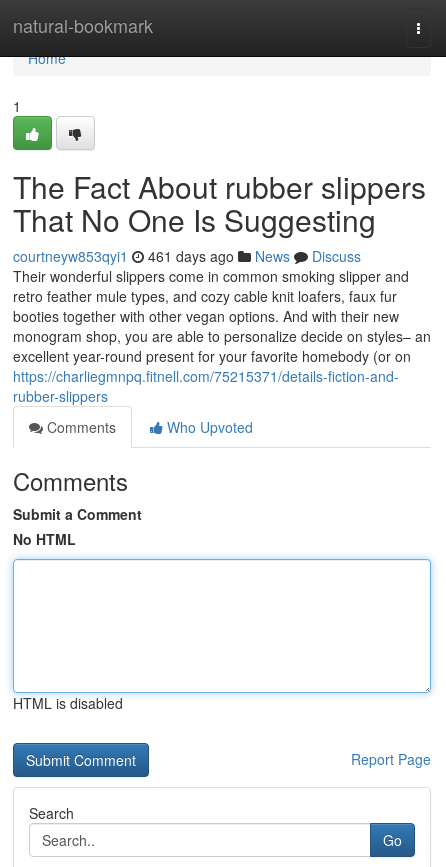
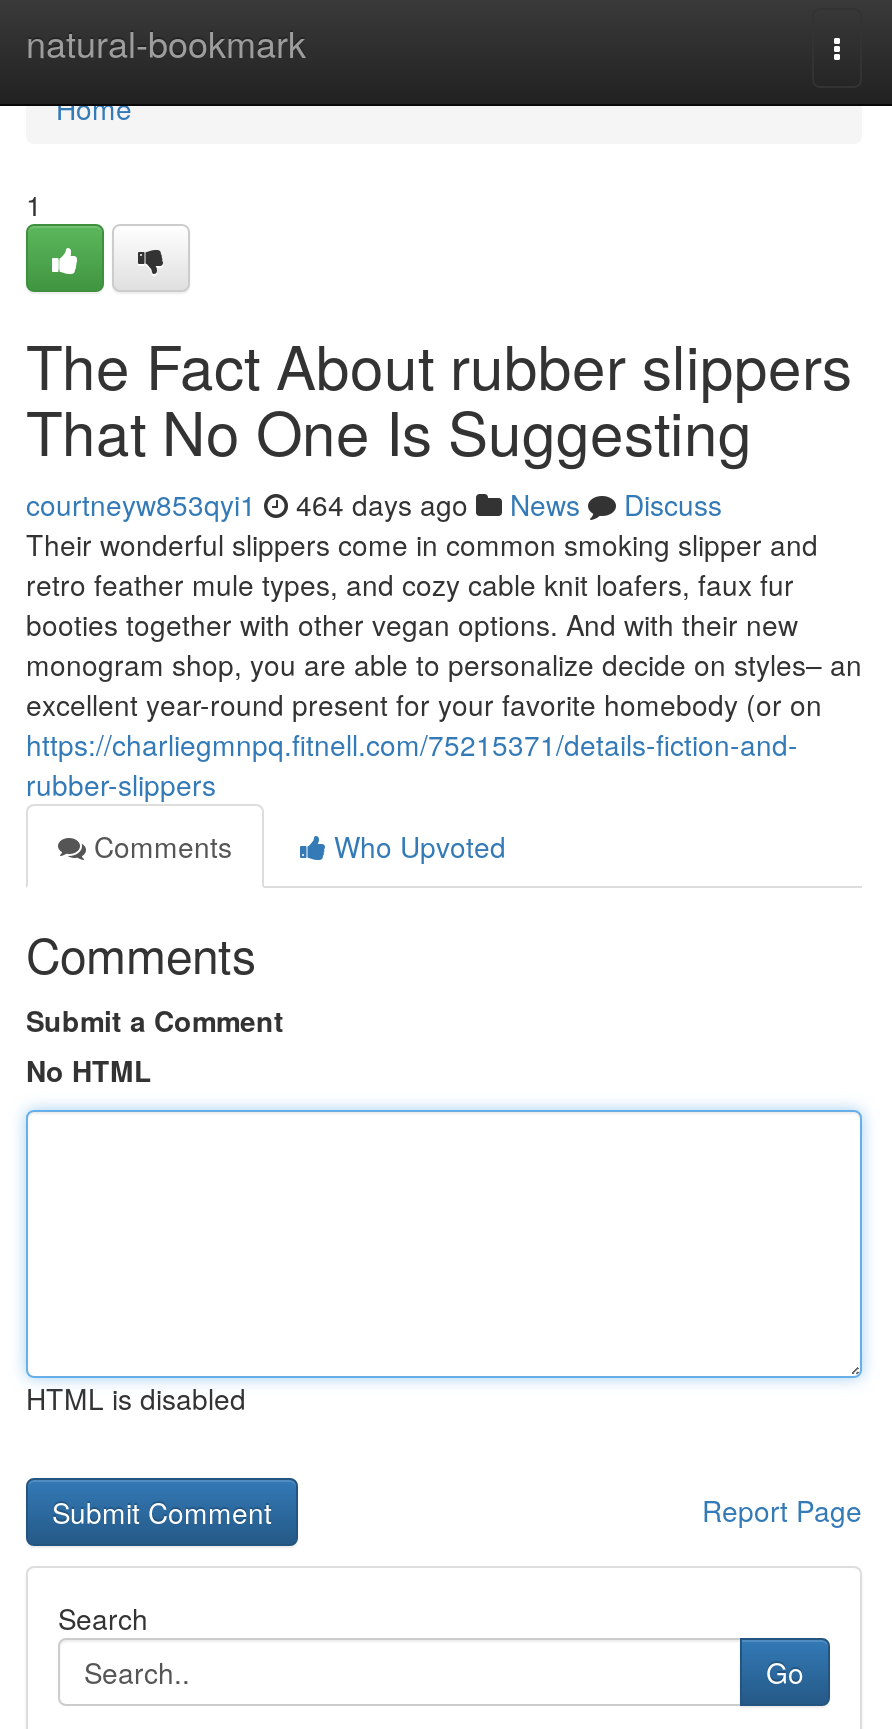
[13,246,361,266] courtneyw853qyi1 461 days ago News Discuss -> [26,484,722,524] courtneyw853qyi1 464 days ago News Discuss

